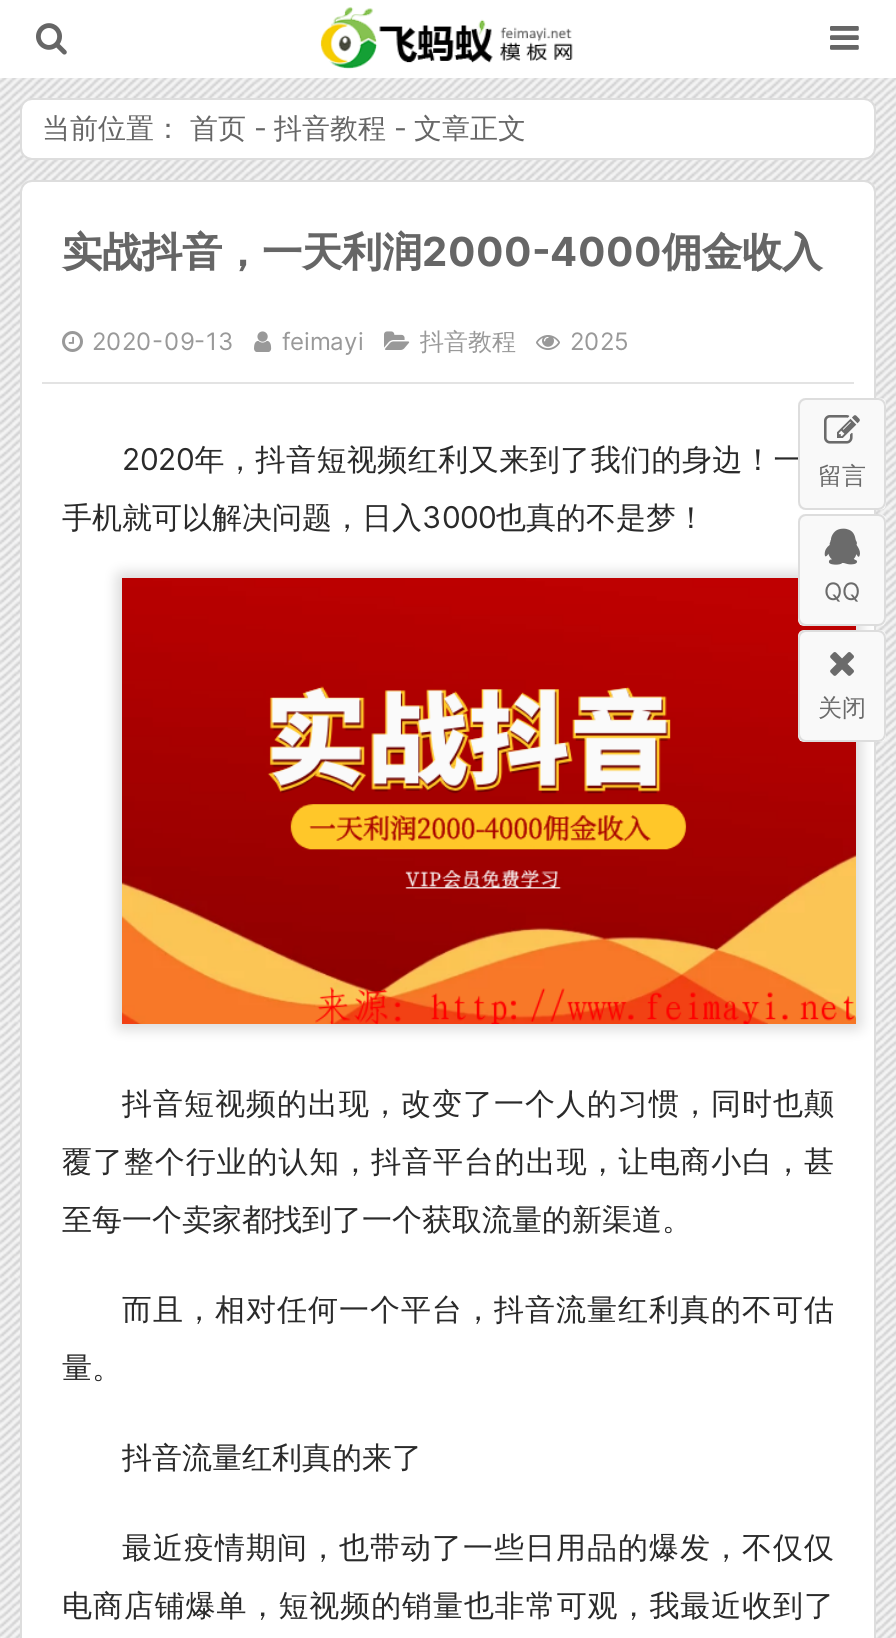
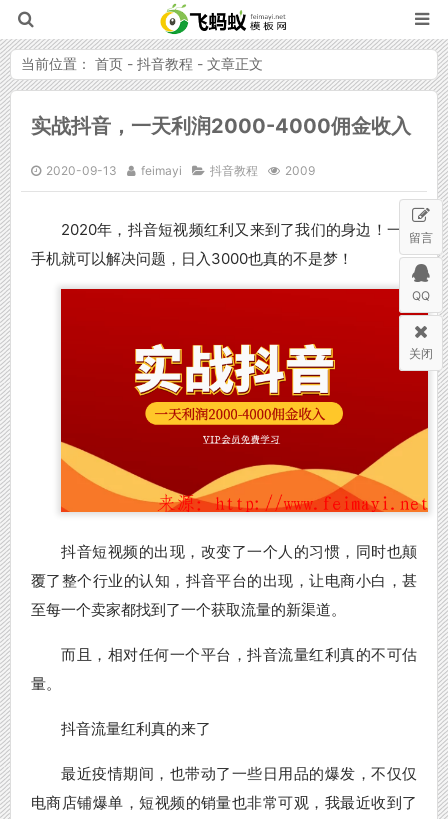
[92,326,628,356] 2020-09-13 feimayi 抖音教程 2025 -> [46,163,315,178] 2020-09-13 feimayi 抖音教程 2009

